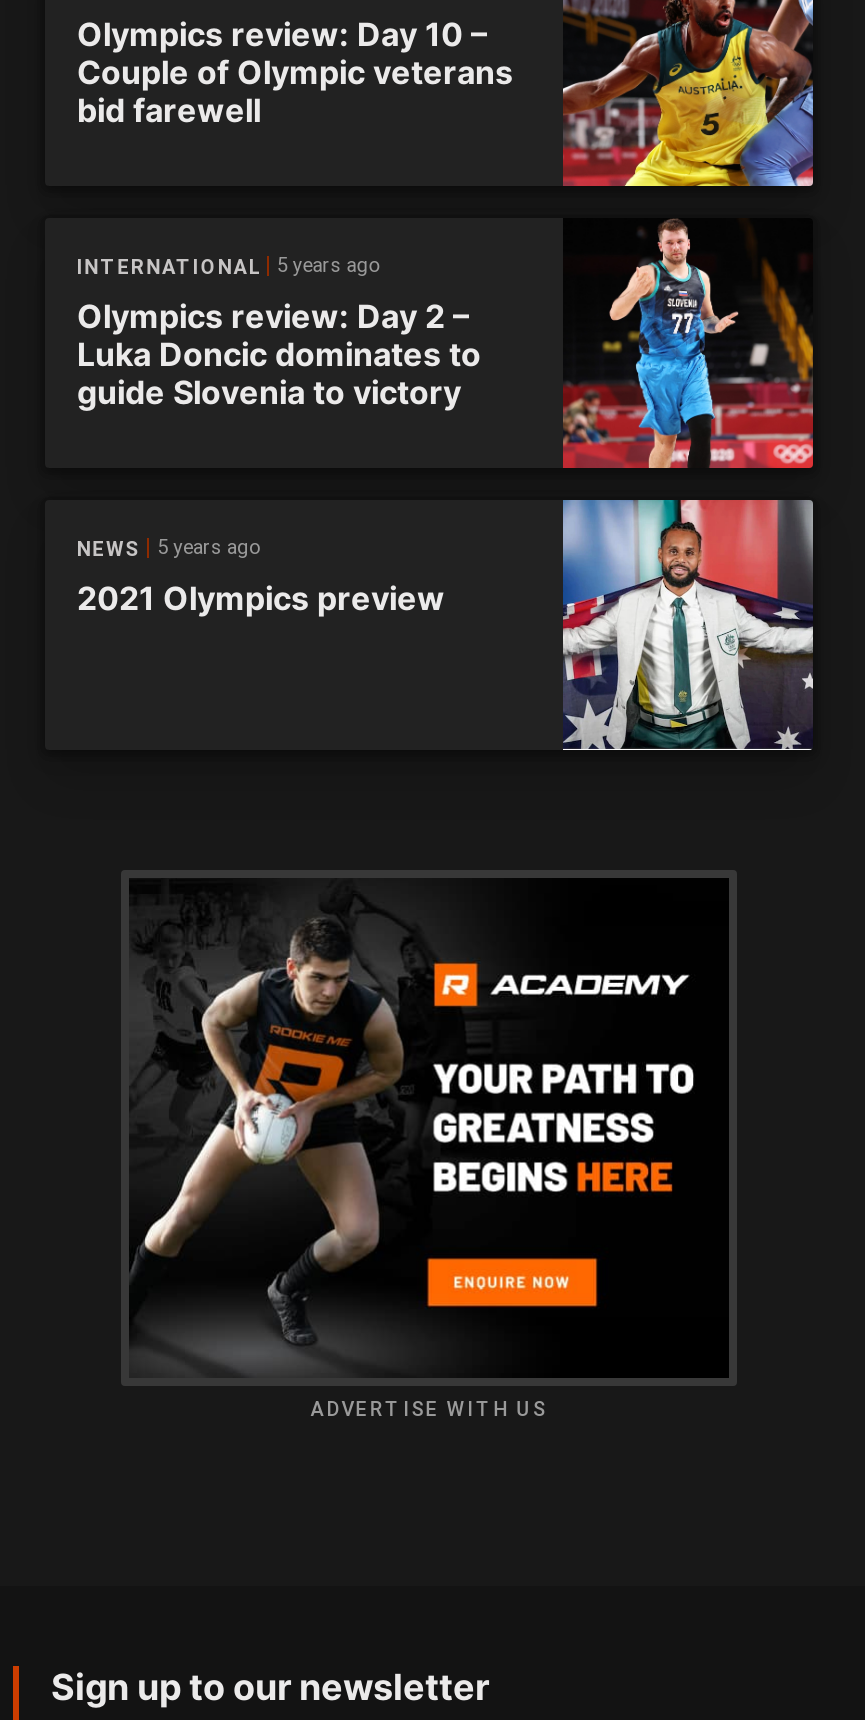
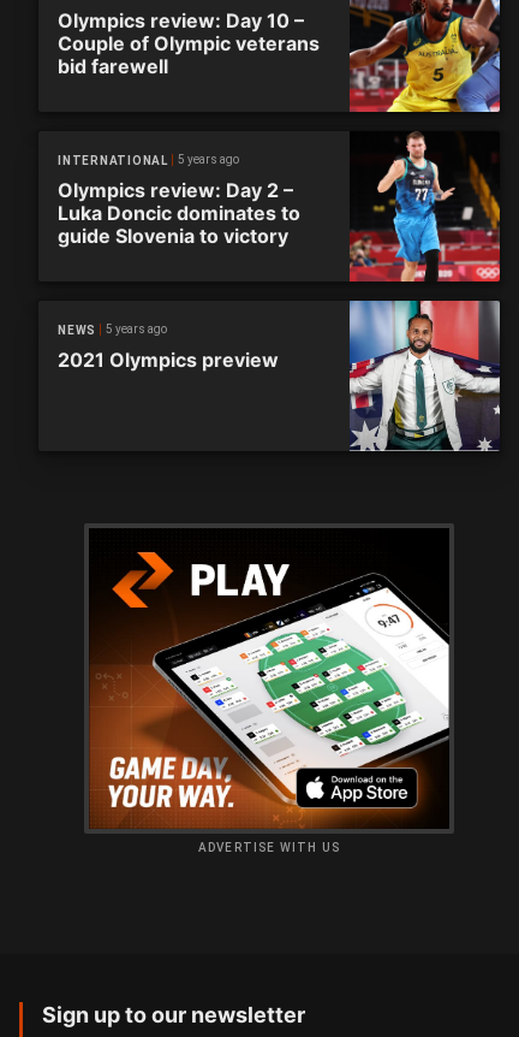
[129,888,729,1378] [image] -> [89,539,451,829] [image]

